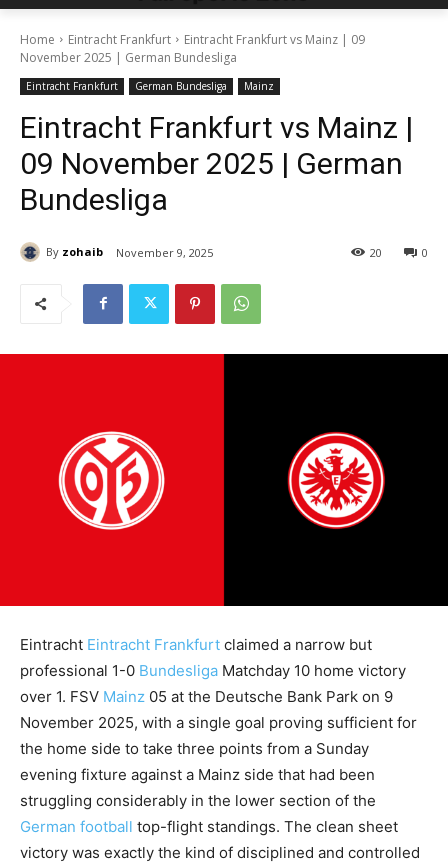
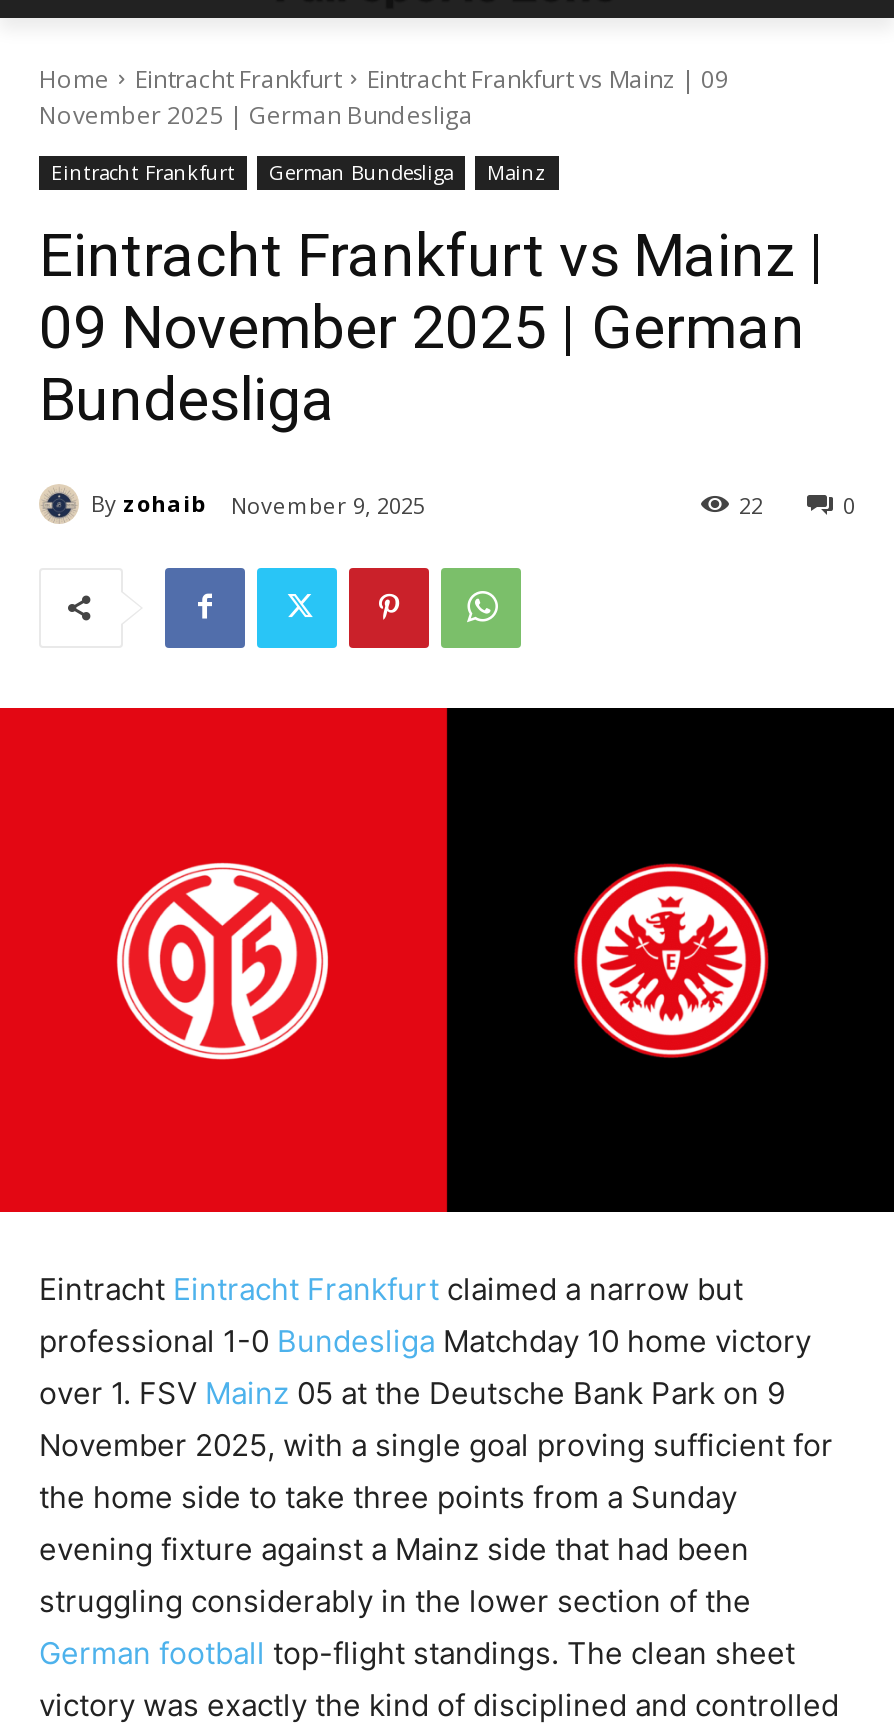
[370,245,382,260] 20 -> [739,489,763,519] 22

